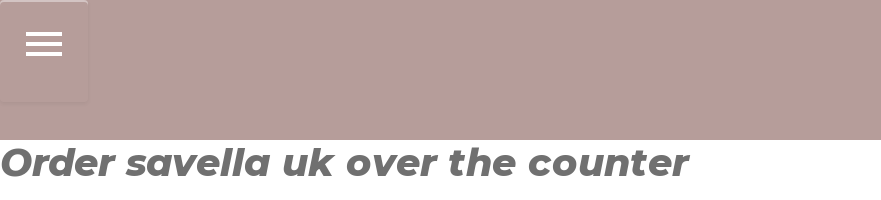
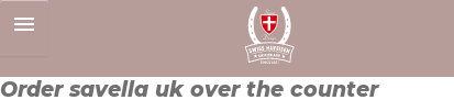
none -> [244,5,295,64] [image]

